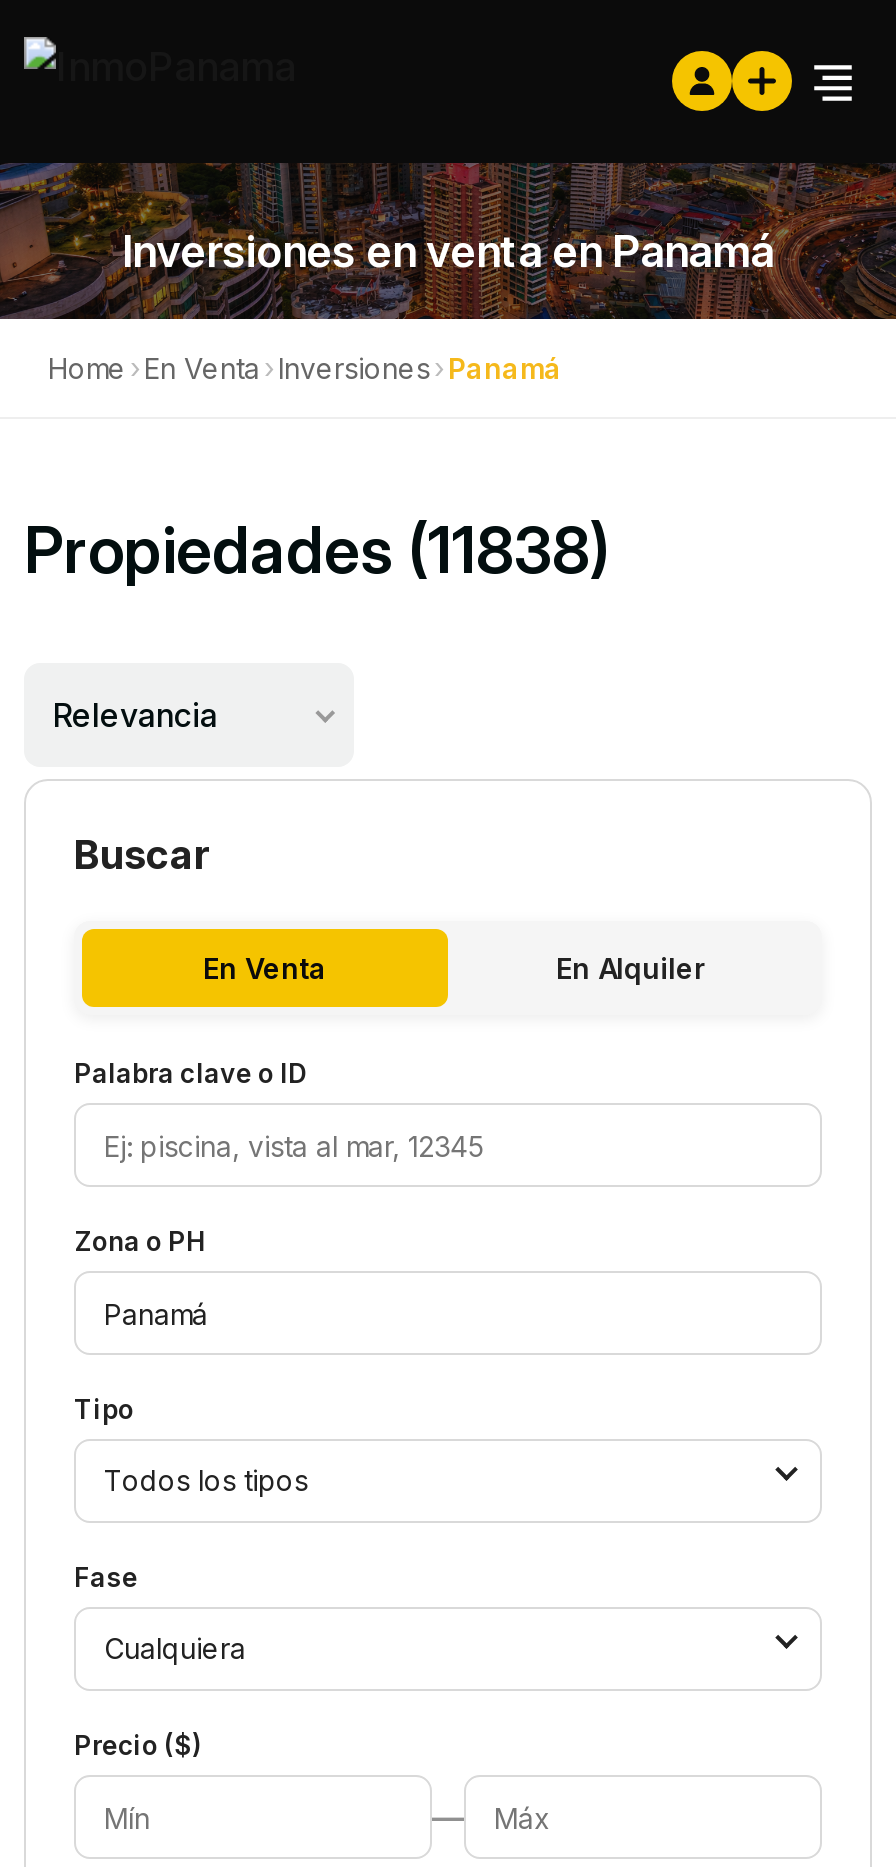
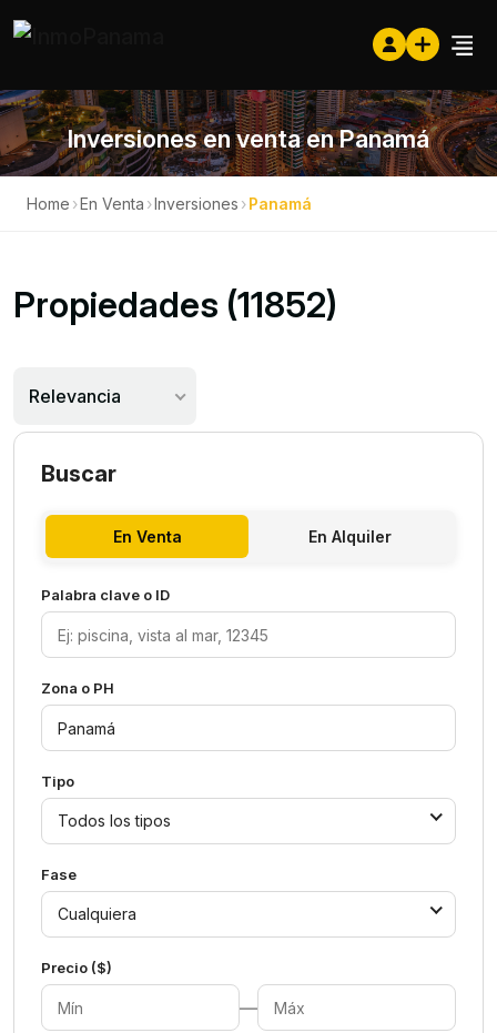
[24,511,610,589] Propiedades (11838) -> [13,283,337,326] Propiedades (11852)

